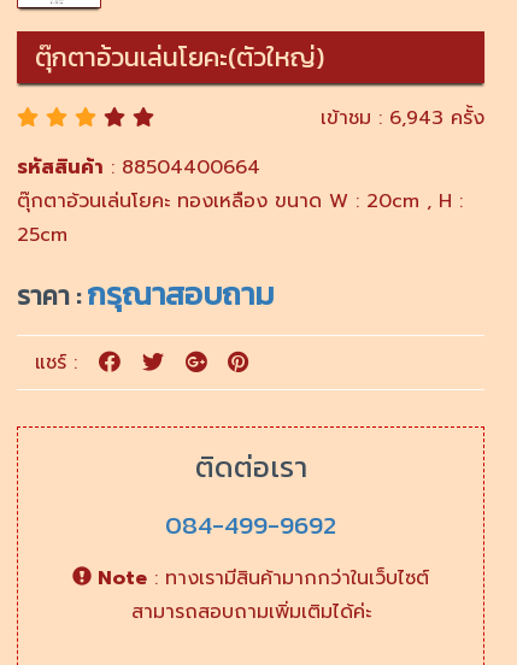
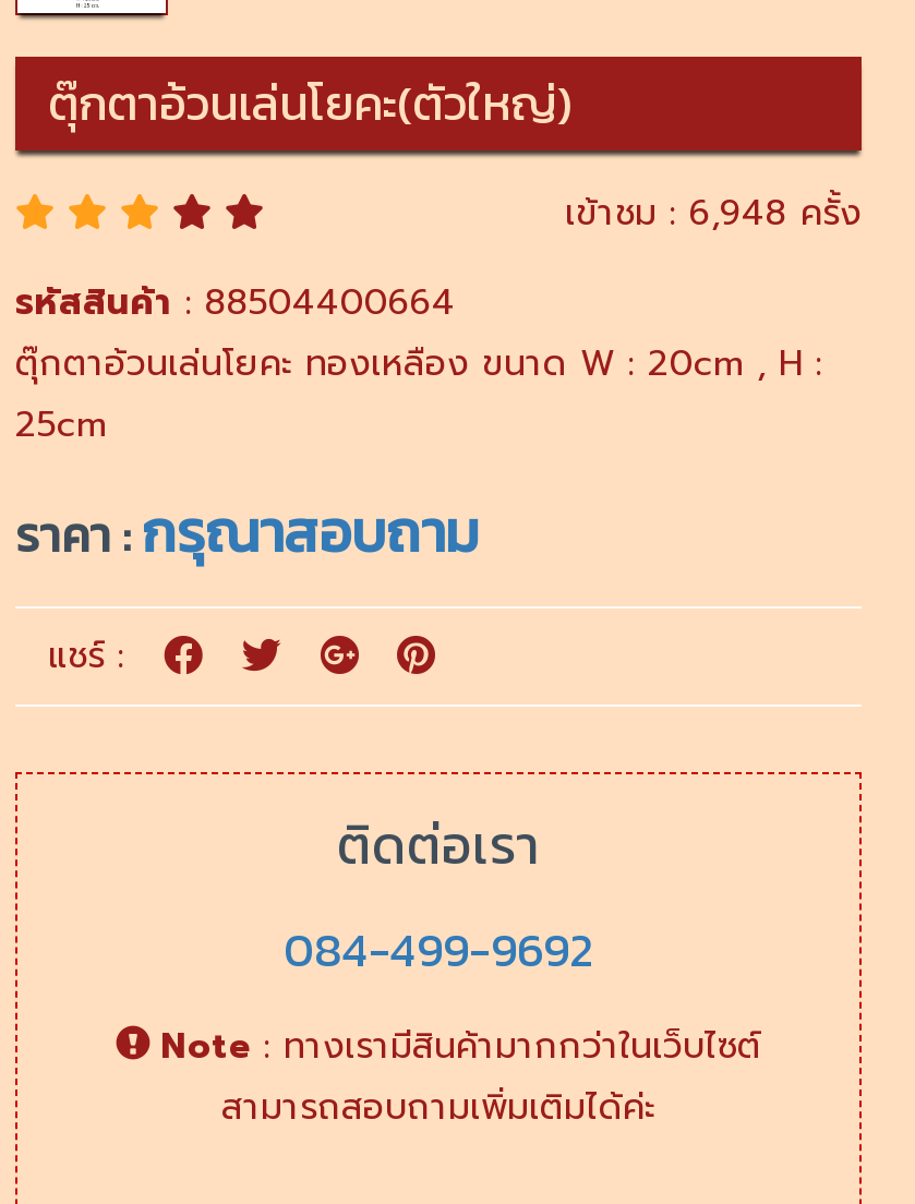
[321,104,484,133] เข้าชม : 6,943 ครั้ง -> [565,188,862,241] เข้าชม : 6,948 ครั้ง

